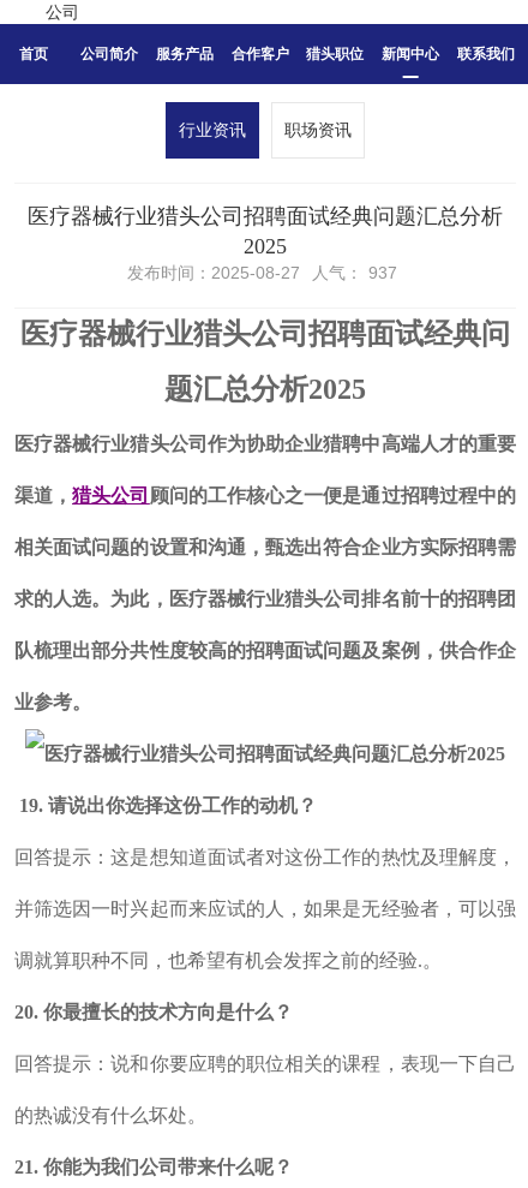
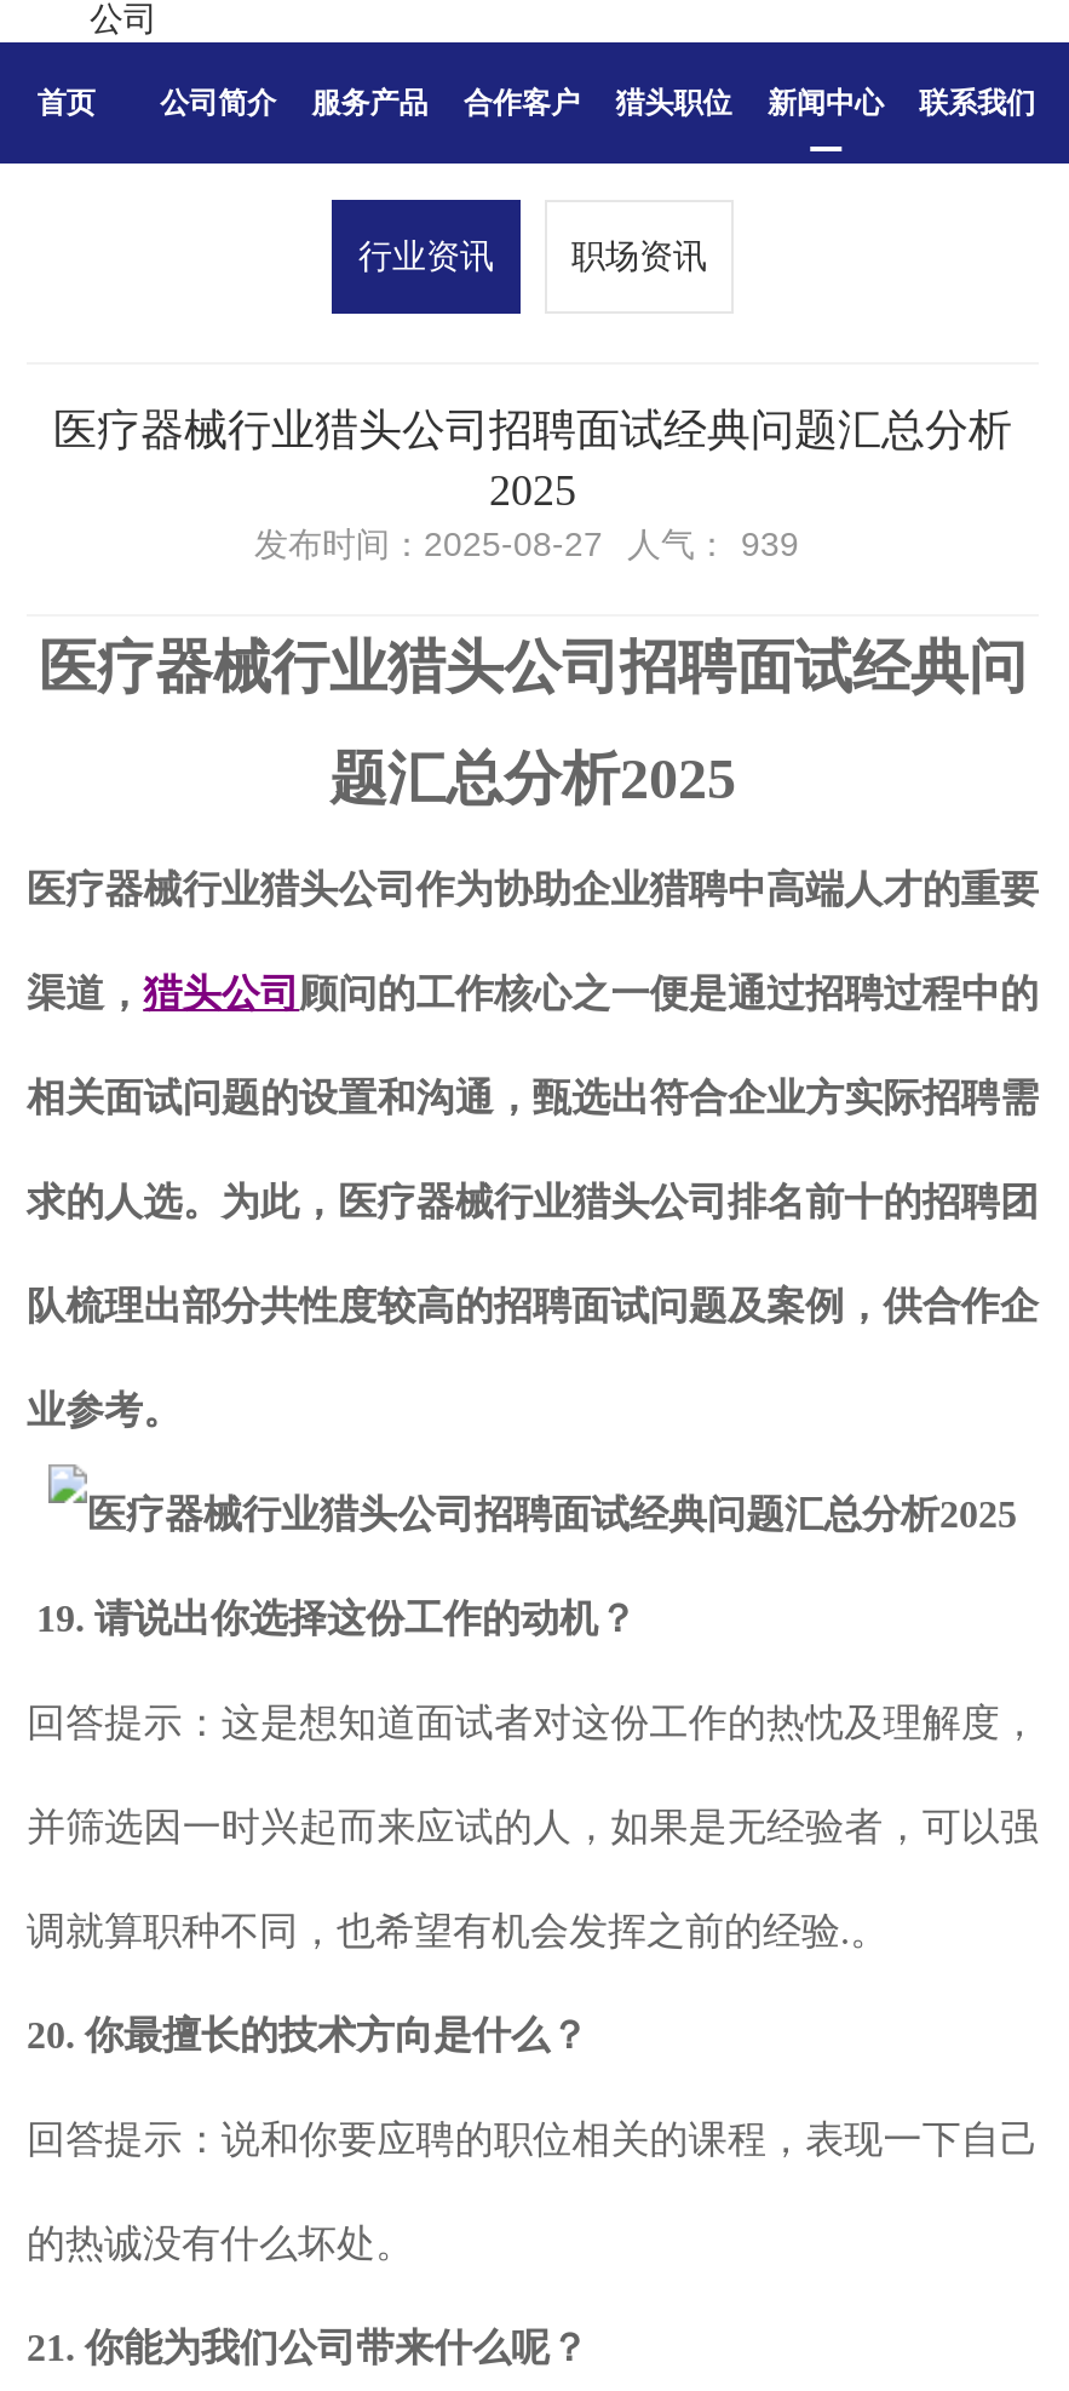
[127,263,397,282] 发布时间：2025-08-27 人气： 937 -> [254,524,799,563] 发布时间：2025-08-27 人气： 939

